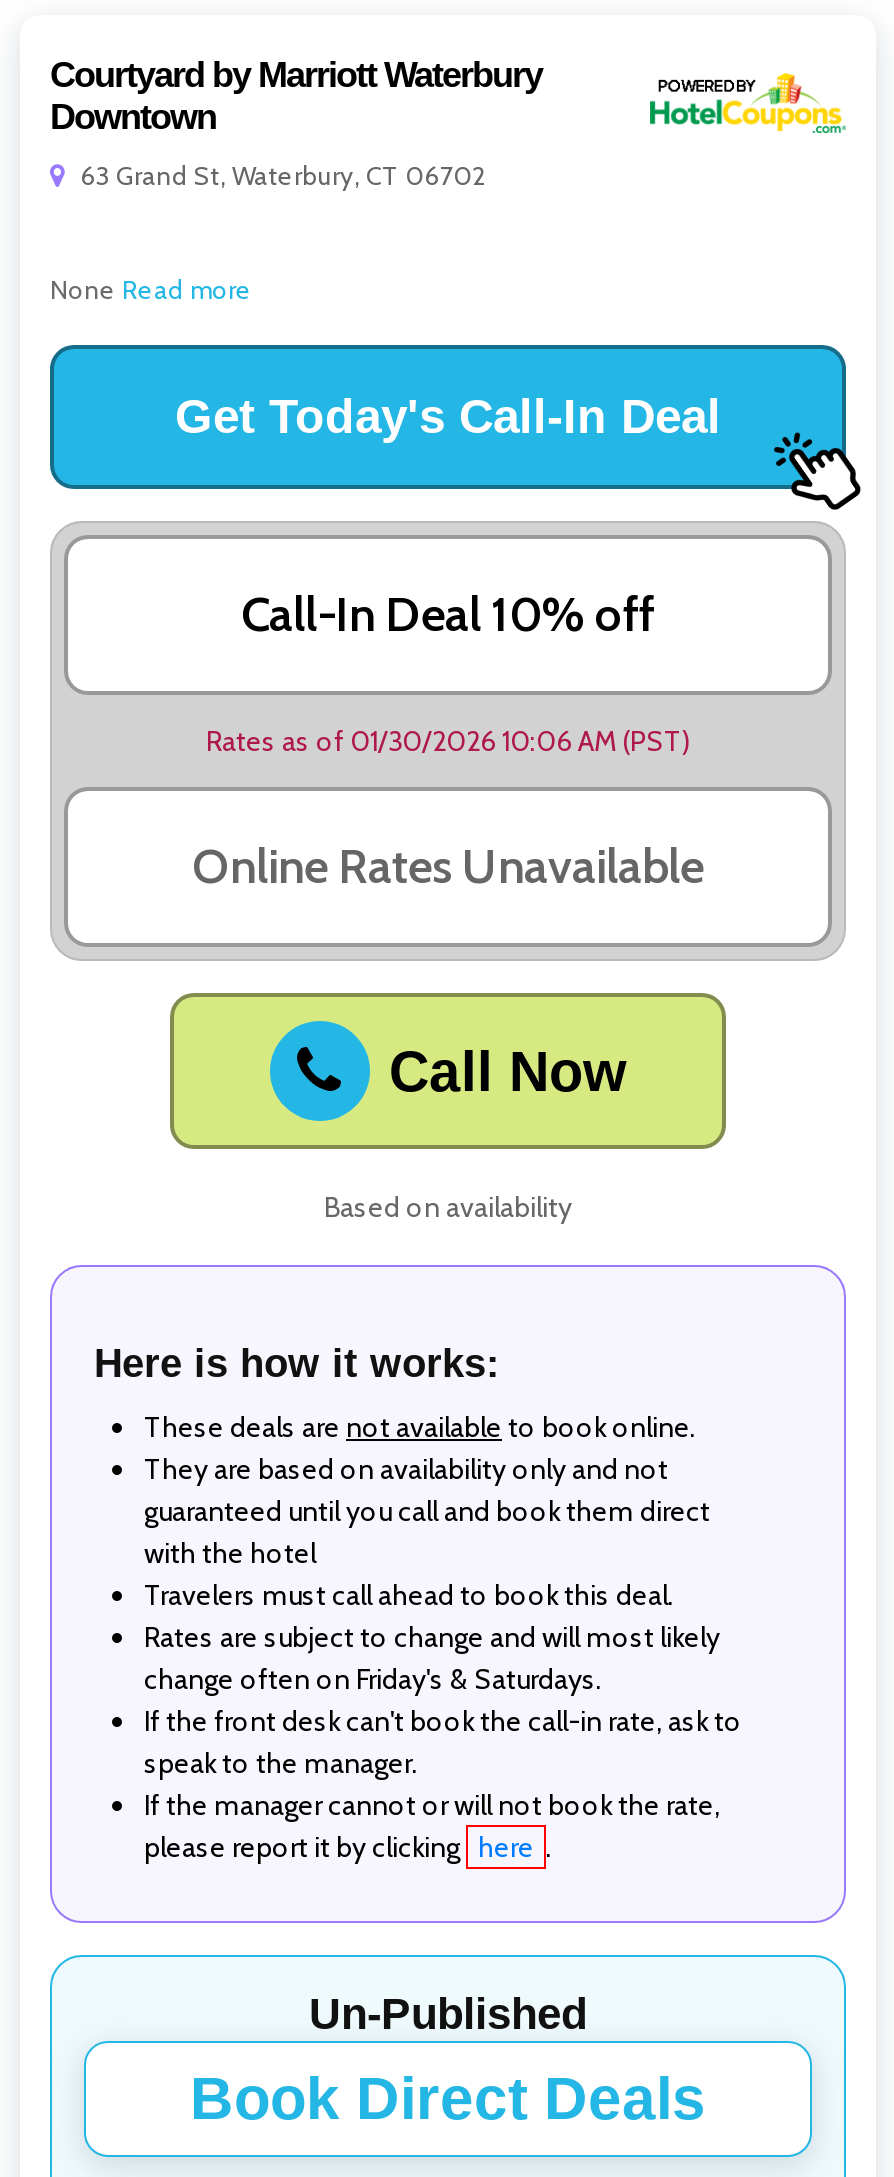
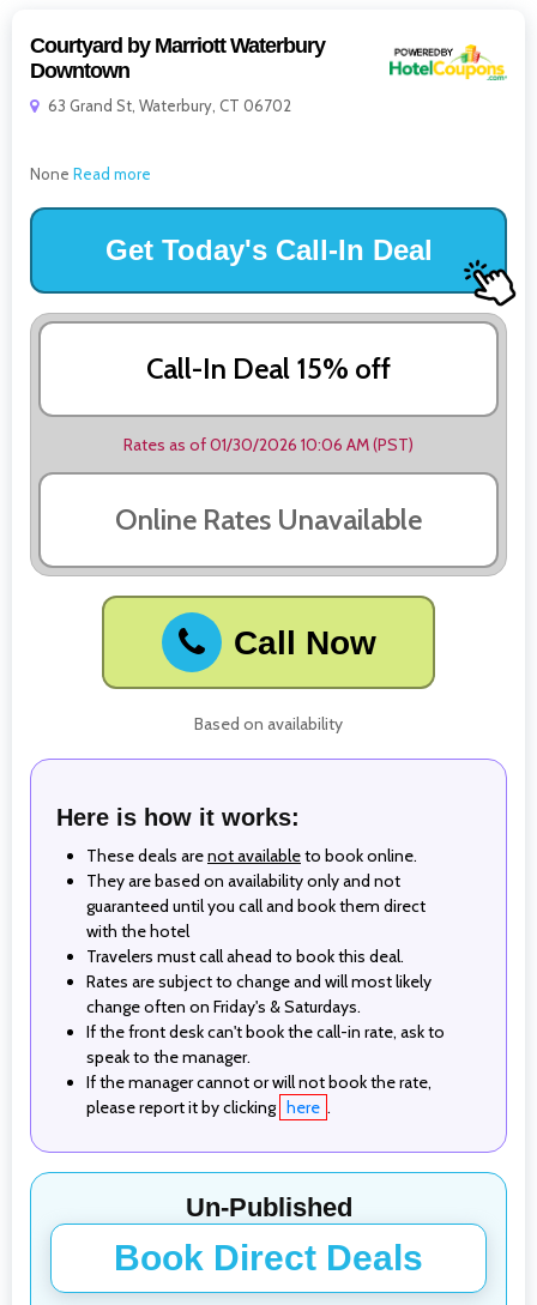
[241,586,655,644] Call-In Deal 10% off -> [146,351,391,386] Call-In Deal 15% off

